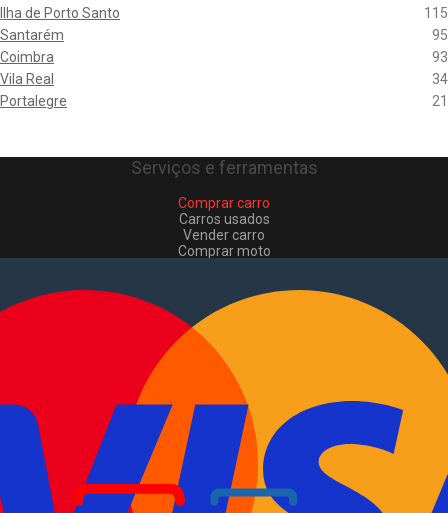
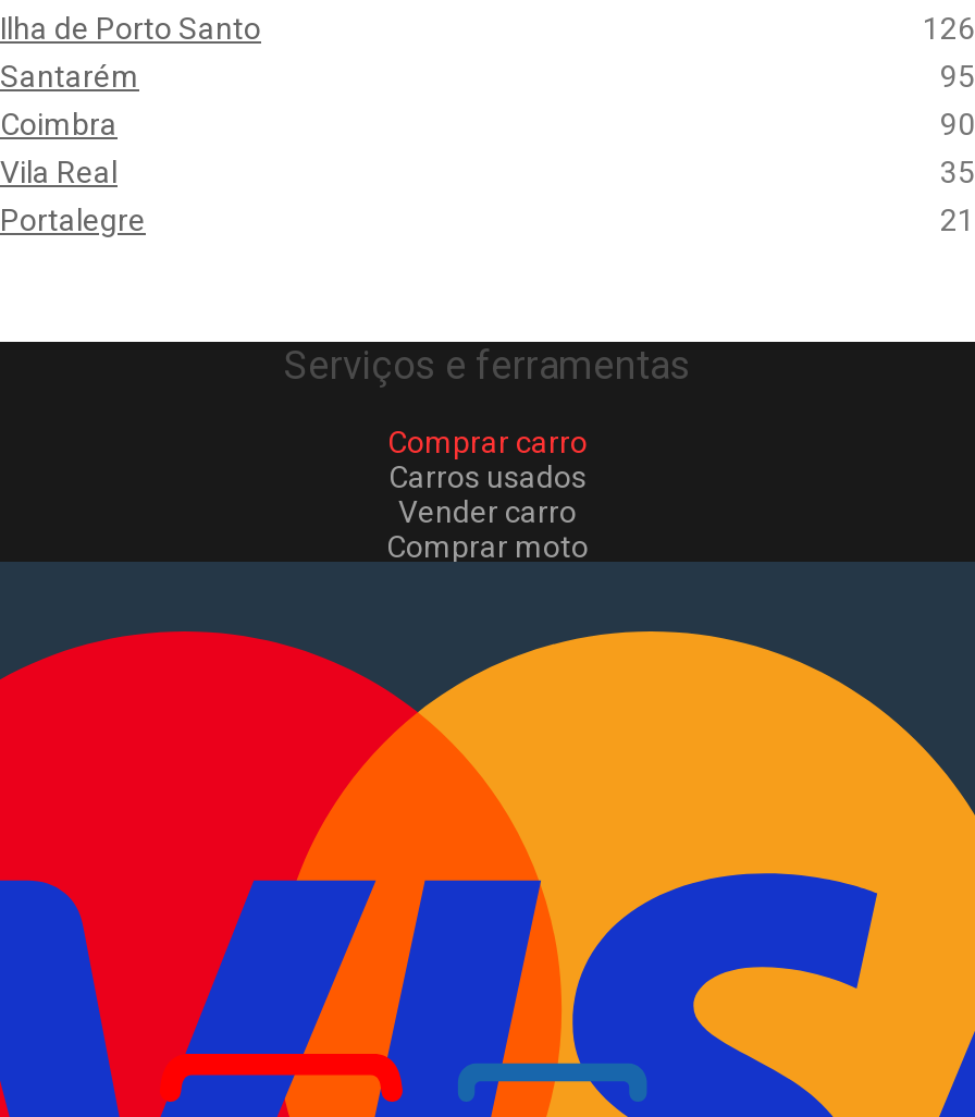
[424,5,448,21] 115 -> [923,11,975,46] 126
[432,49,448,65] 93 -> [940,107,975,142] 90
[432,71,448,87] 34 -> [940,155,975,189] 35

